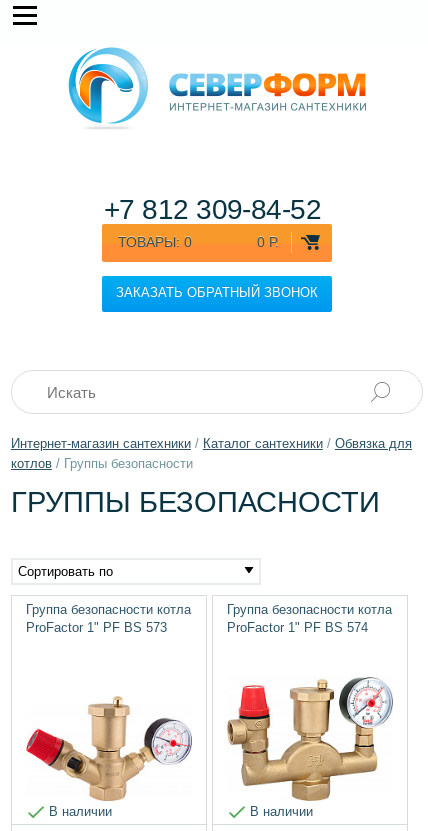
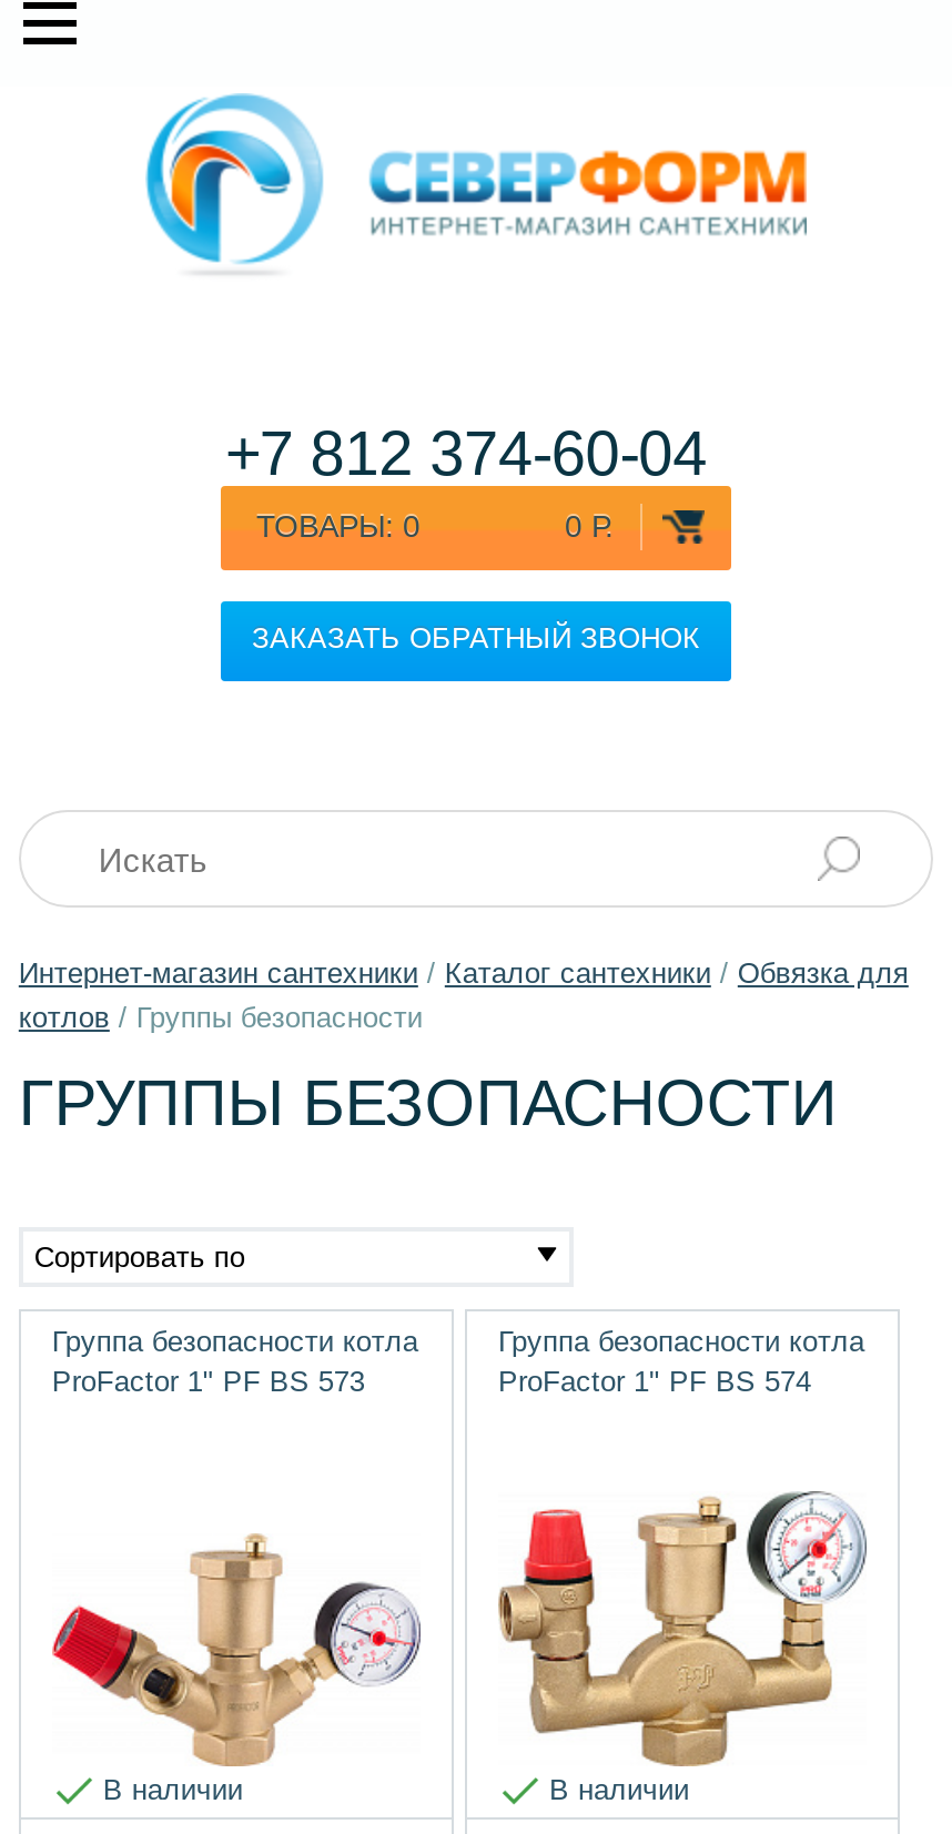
[104,194,321,225] +7 812 309-84-52 -> [225,419,707,488] +7 812 374-60-04

